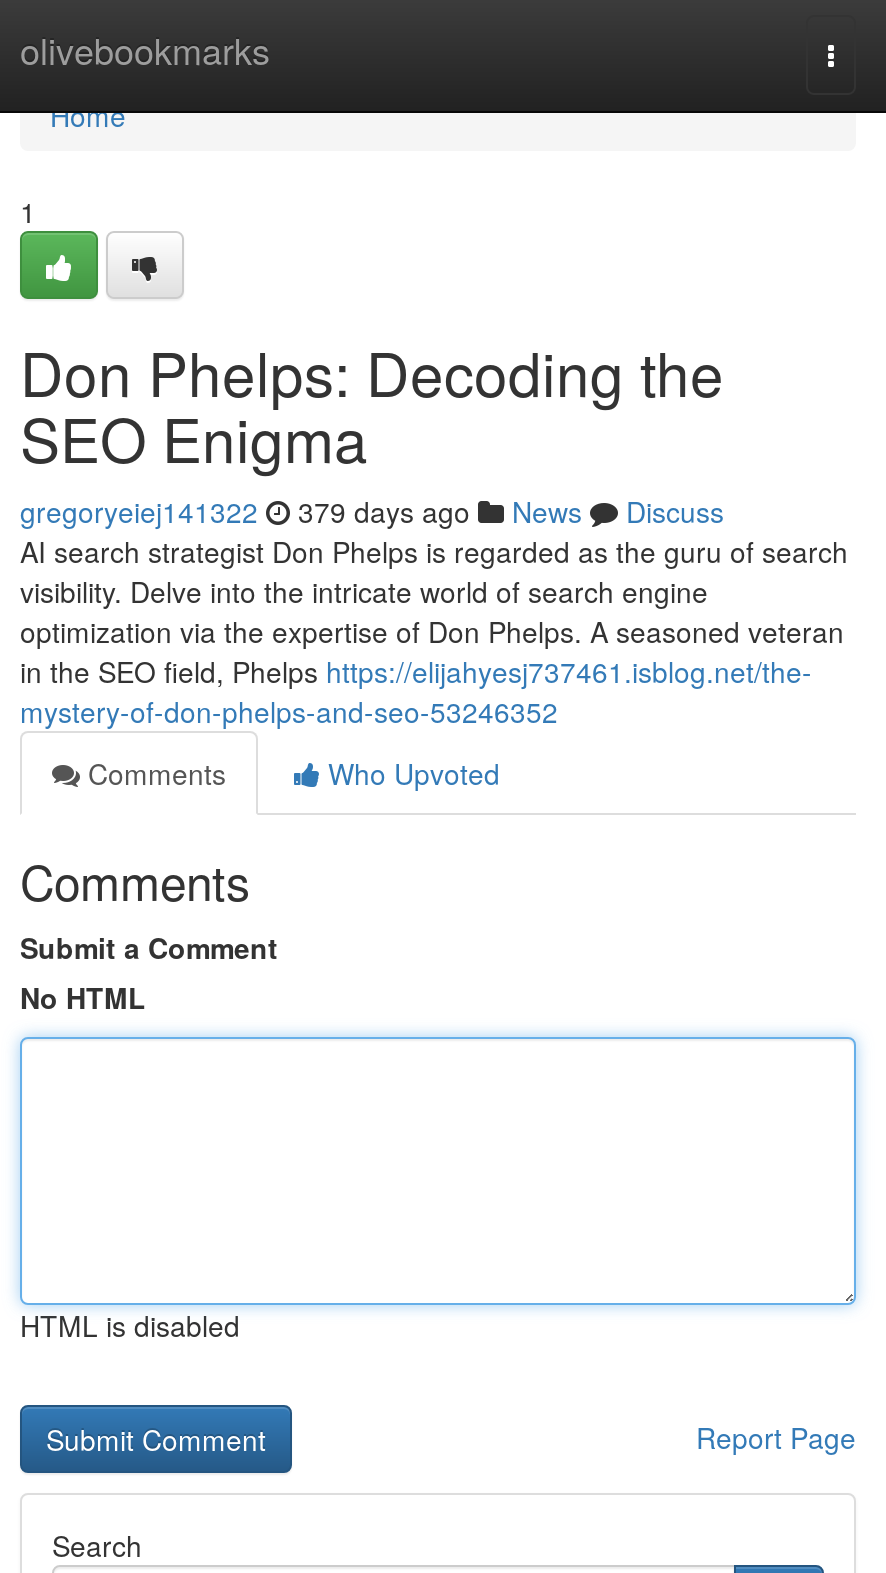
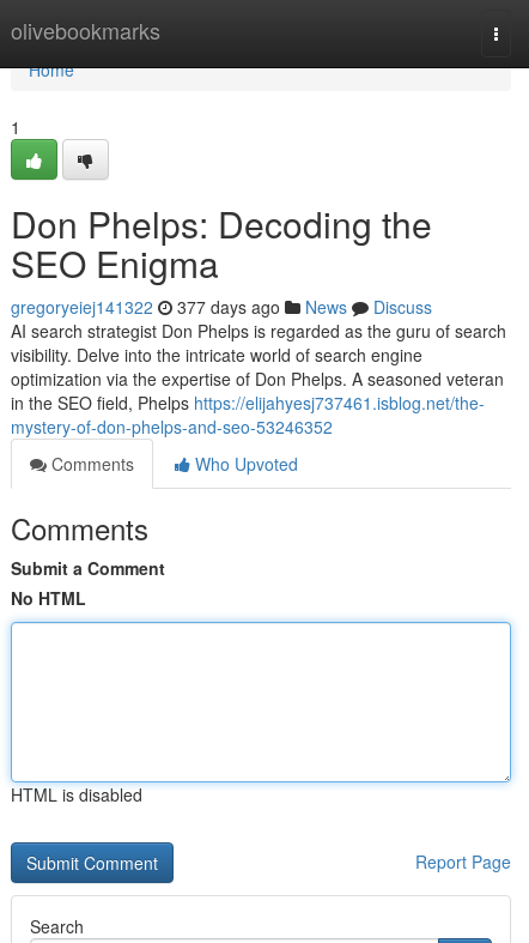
[20,491,724,531] gregoryeiej141322 379 days ago News Discuss -> [11,295,432,319] gregoryeiej141322 377 days ago News Discuss

